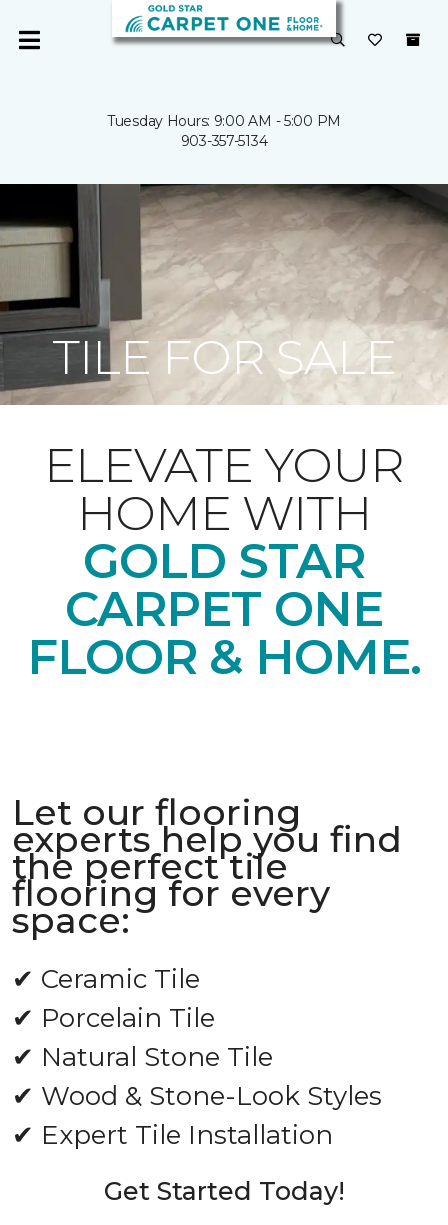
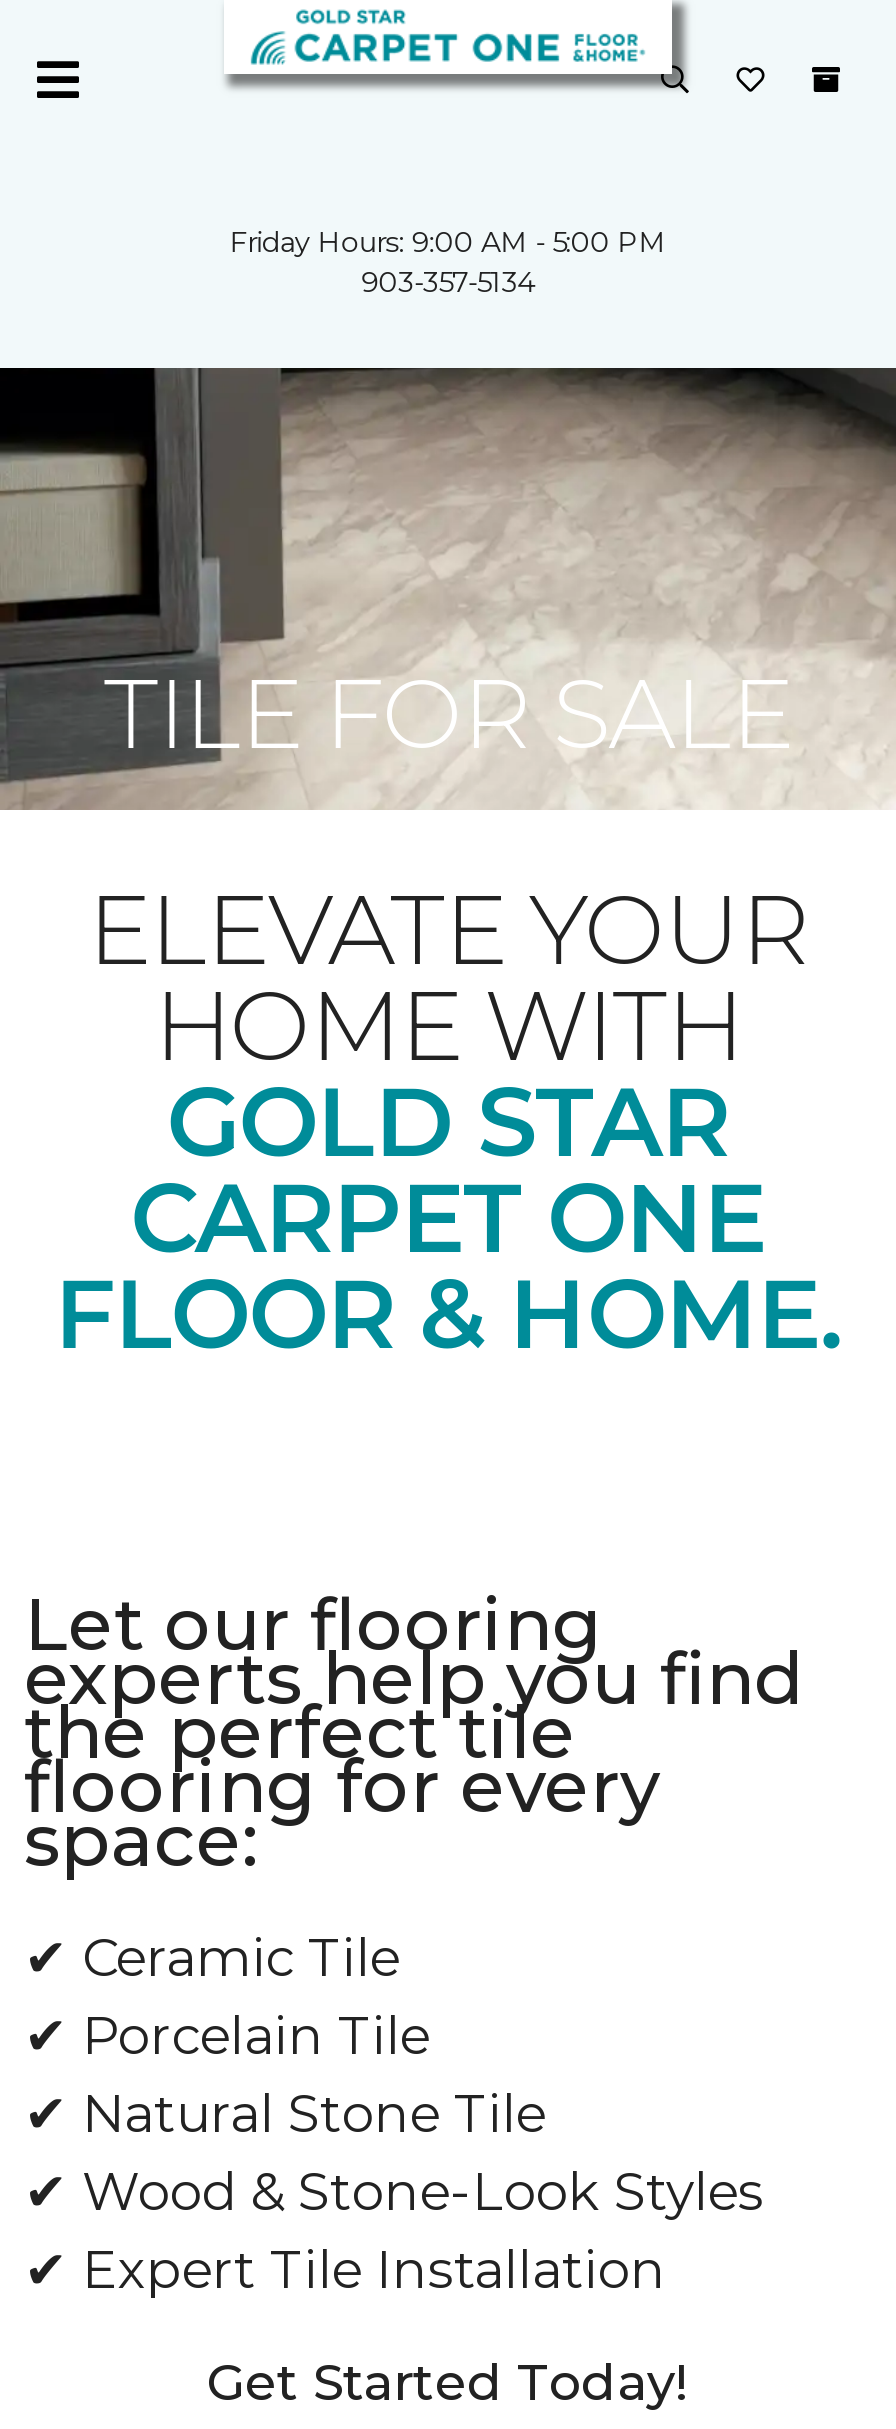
[107,112,341,130] Tuesday Hours: 9:00 AM - 5:00 PM -> [230,224,666,260] Friday Hours: 9:00 AM - 5:00 PM

